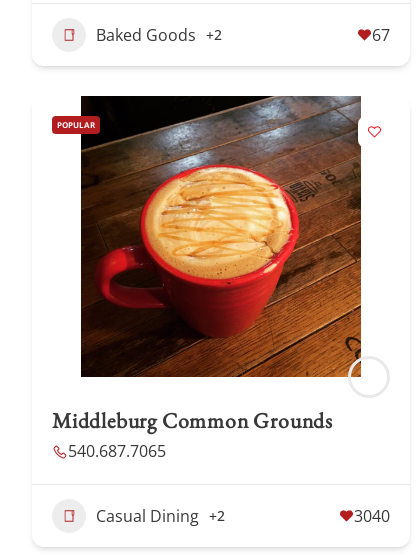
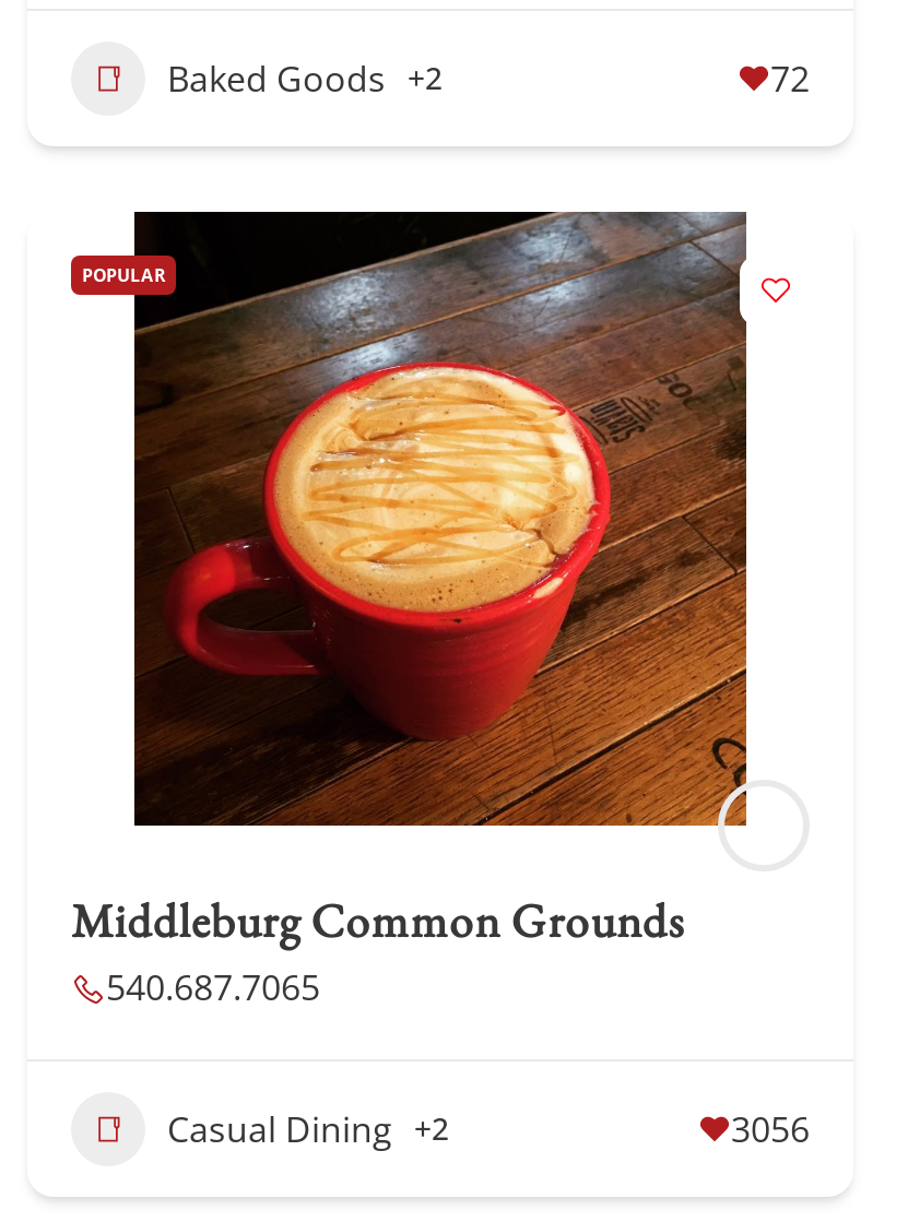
[372,24,390,46] 67 -> [770,54,810,102] 72
[354,505,390,527] 3040 -> [731,1104,810,1153] 3056

